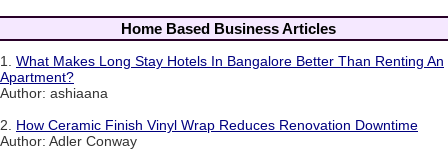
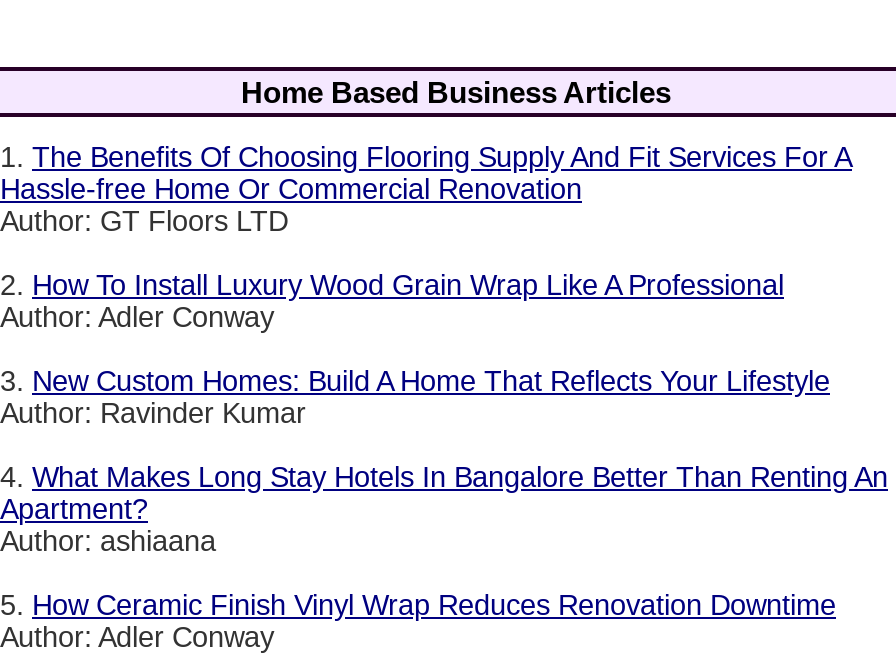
[0,53,444,69] 1. What Makes Long Stay Hotels In Bangalore Better Than Renting An -> [0,141,888,493] 1. The Benefits Of Choosing Flooring Supply And Fit Services For A | Hassle-free Home Or Commercial Renovation | Author: GT Floors LTD | 2. How To Install Luxury Wood Grain Wrap Like A Professional | Author: Adler Conway | 3. New Custom Homes: Build A Home That Reflects Your Lifestyle | Author: Ravinder Kumar | 4. What Makes Long Stay Hotels In Bangalore Better Than Renting An
[0,117,418,133] 2. How Ceramic Finish Vinyl Wrap Reduces Renovation Downtime -> [0,589,836,621] 5. How Ceramic Finish Vinyl Wrap Reduces Renovation Downtime

